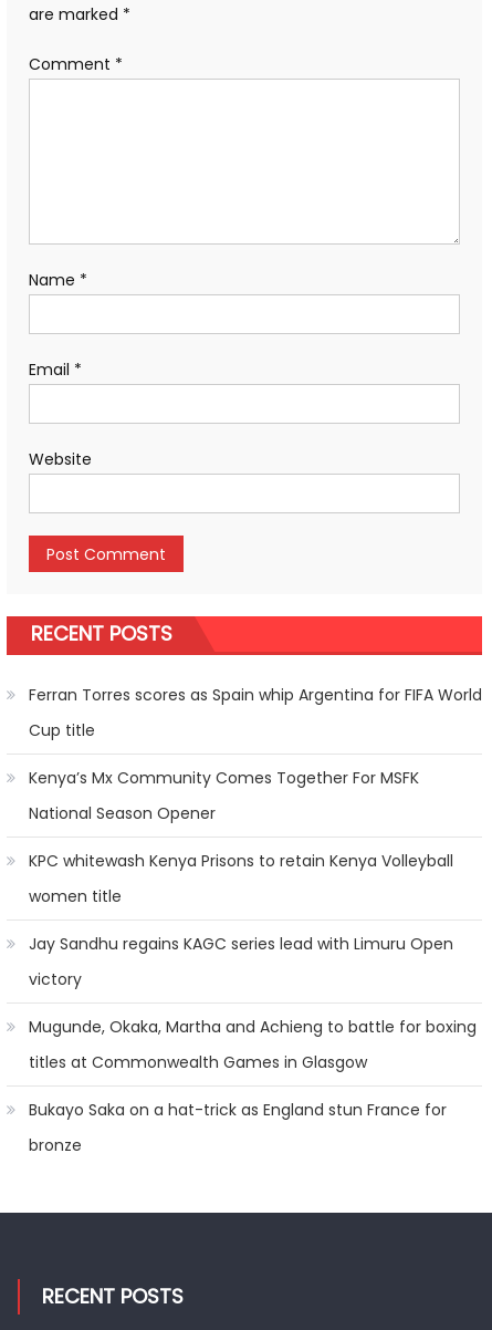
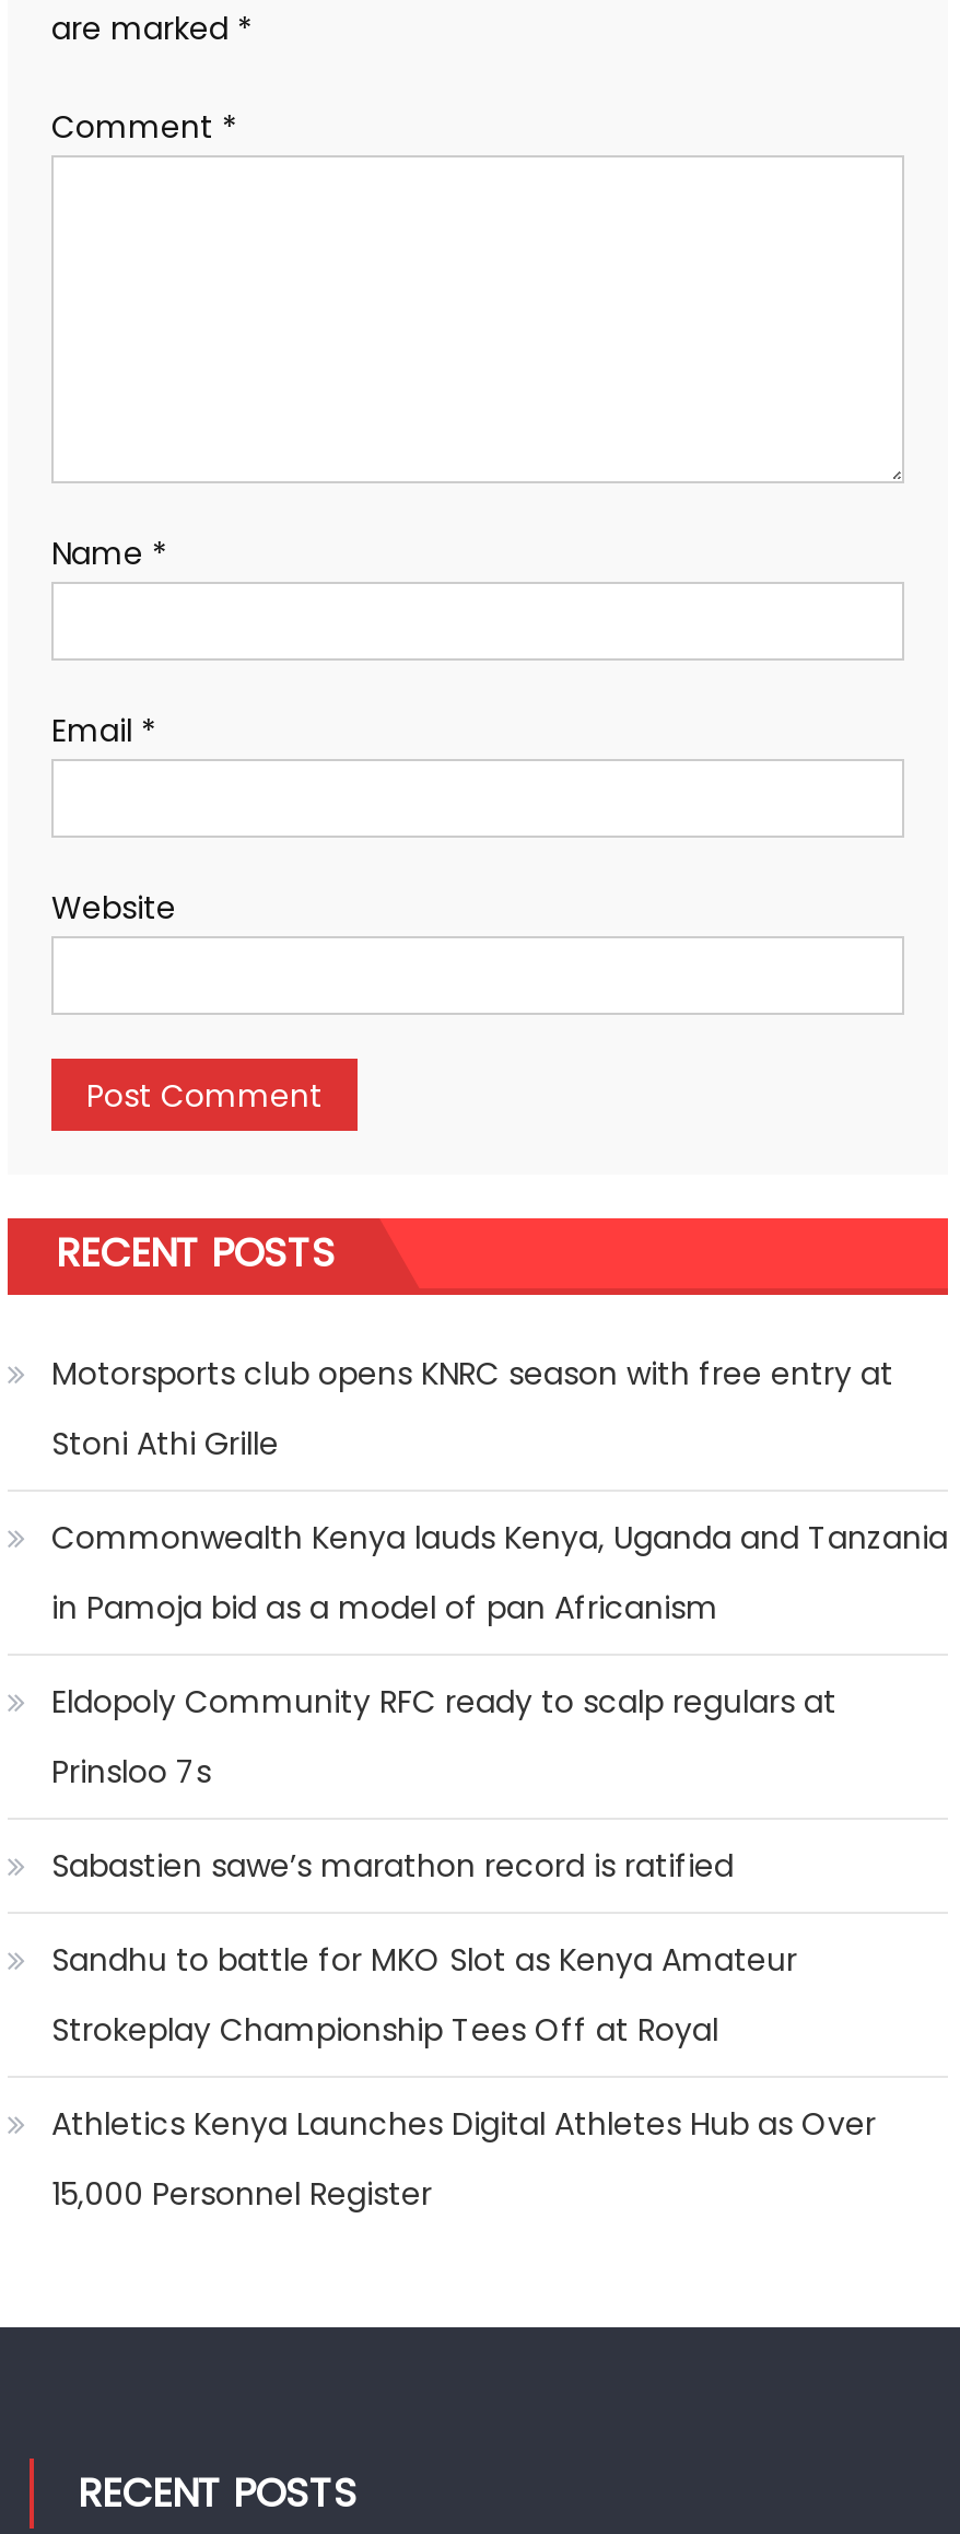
[29,683,482,1156] Ferran Torres scores as Spain whip Argentina for FIFA World | Cup title | Kenya’s Mx Community Comes Together For MSFK | National Season Opener | KPC whitewash Kenya Prisons to retain Kenya Volleyball | women title | Jay Sandhu regains KAGC series lead with Limuru Open | victory | Mugunde, Okaka, Martha and Achieng to battle for boxing | titles at Commonwealth Games in Glasgow | Bukayo Saka on a hat-trick as England stun France for | bronze -> [51,1351,948,2215] Motorsports club opens KNRC season with free entry at | Stoni Athi Grille | Commonwealth Kenya lauds Kenya, Uganda and Tanzania | in Pamoja bid as a model of pan Africanism | Eldopoly Community RFC ready to scalp regulars at | Prinsloo 7s | Sabastien sawe’s marathon record is ratified | Sandhu to battle for MKO Slot as Kenya Amateur | Strokeplay Championship Tees Off at Royal | Athletics Kenya Launches Digital Athletes Hub as Over | 15,000 Personnel Register

